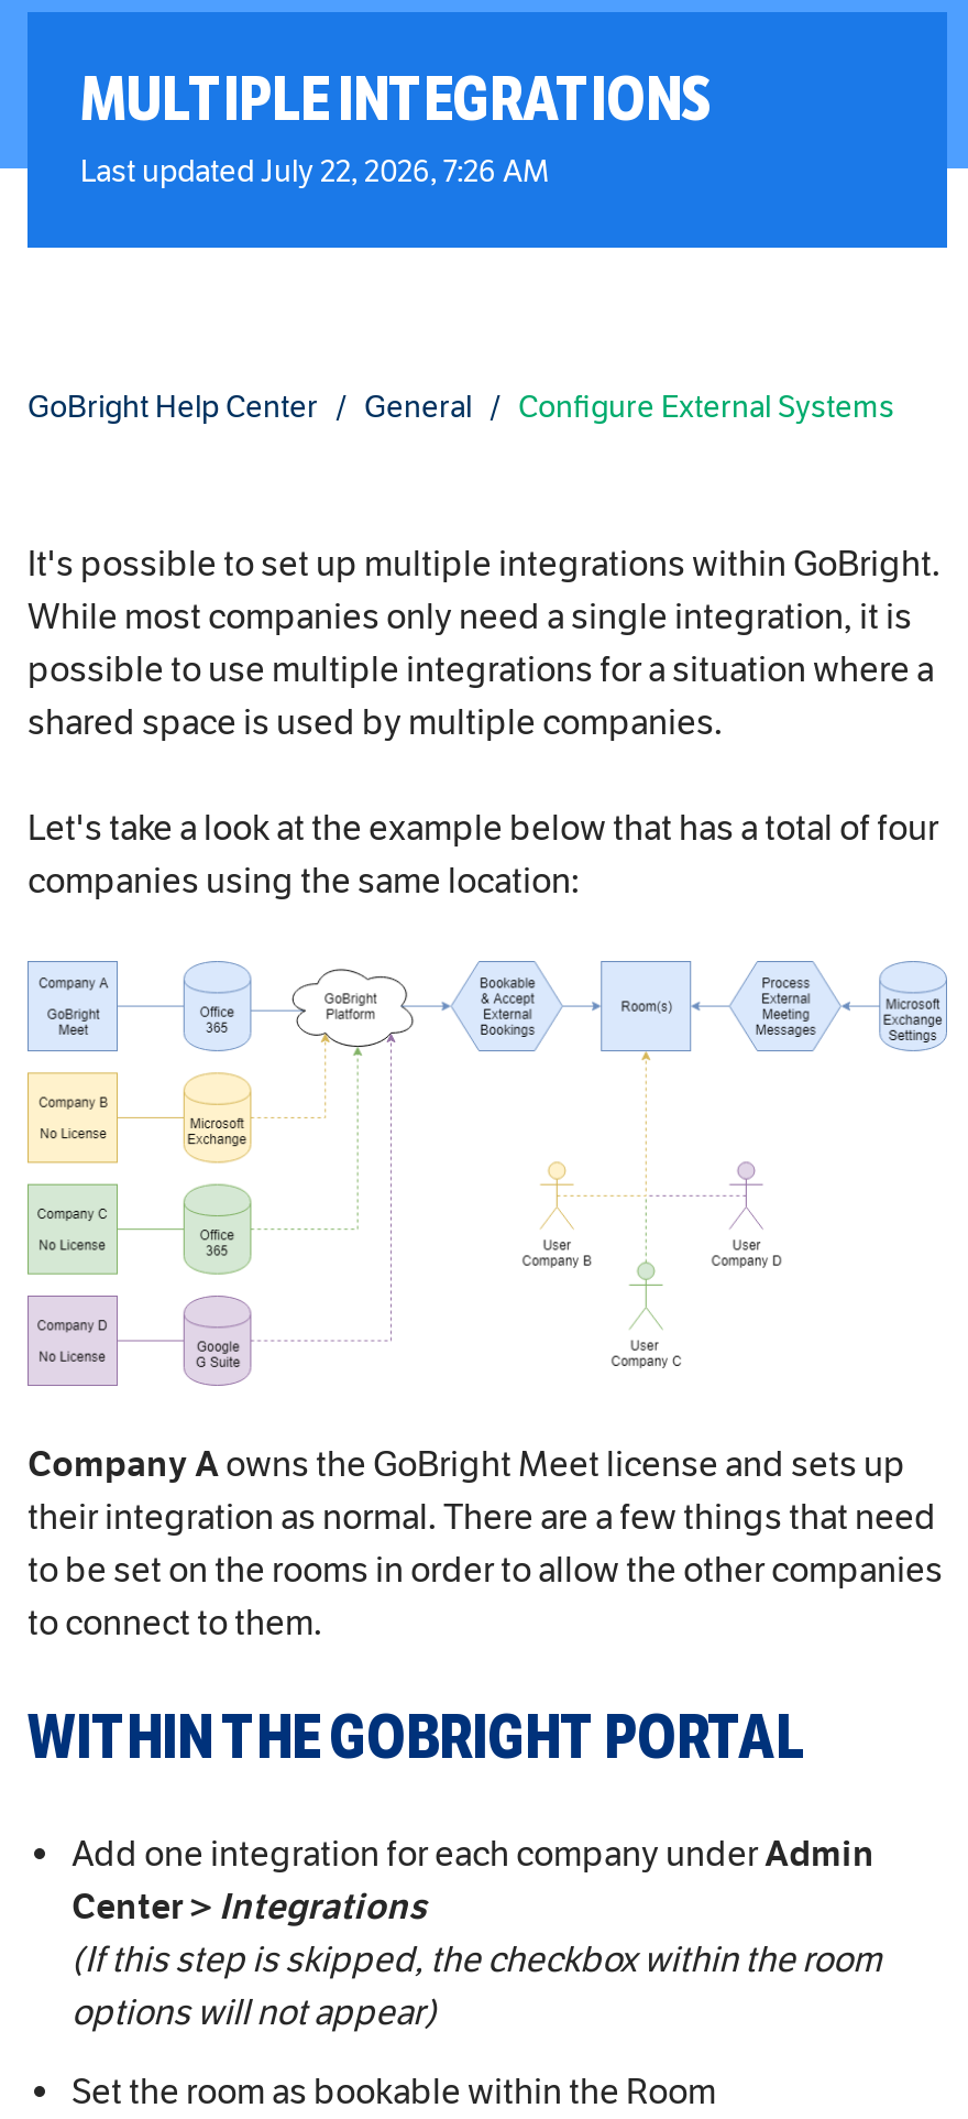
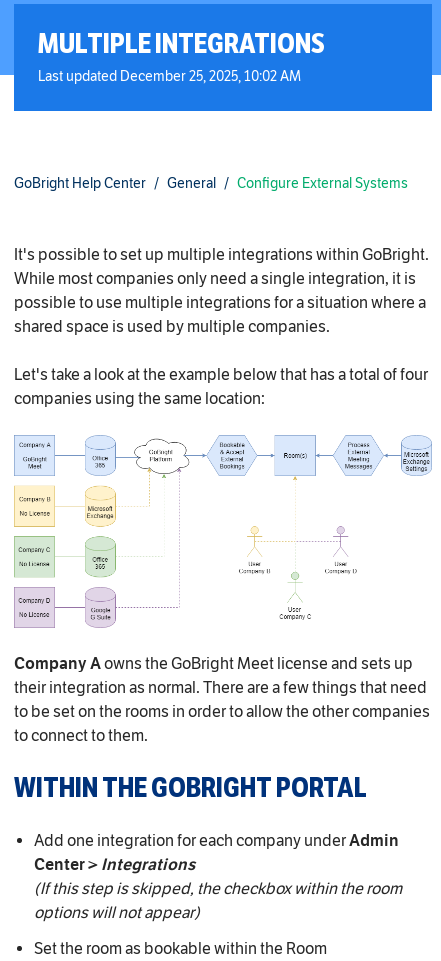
[80,153,549,190] Last updated July 22, 2026, 7:26 AM -> [38,68,301,85] Last updated December 25, 2025, 10:02 AM

